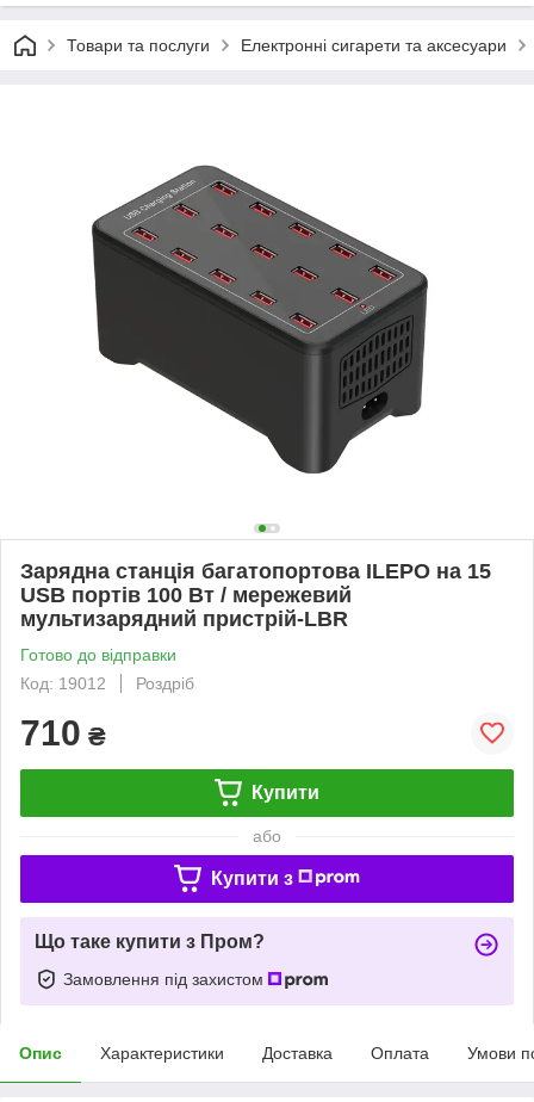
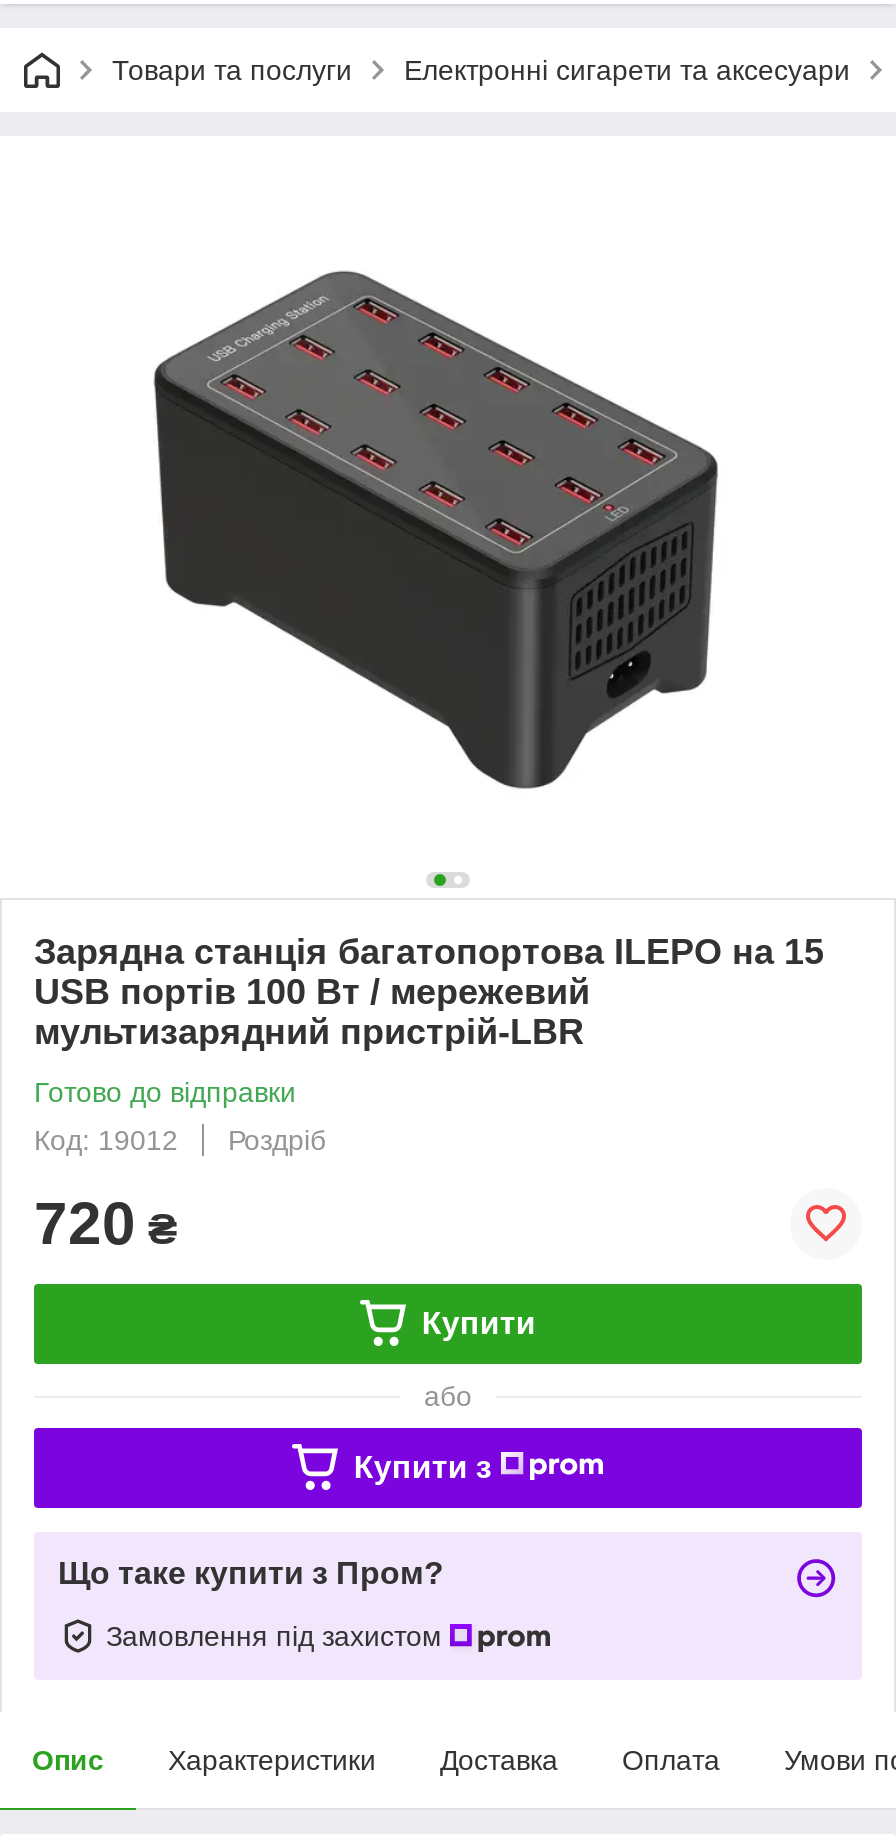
[20,713,106,752] 710 ₴ -> [34,1190,178,1256] 720 ₴

